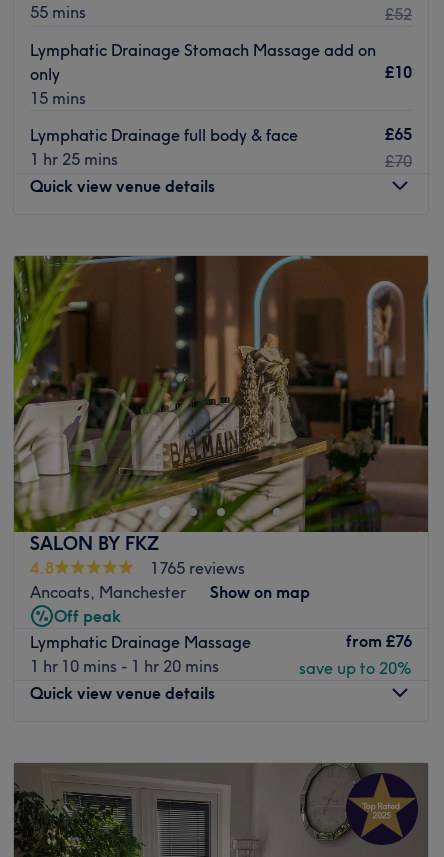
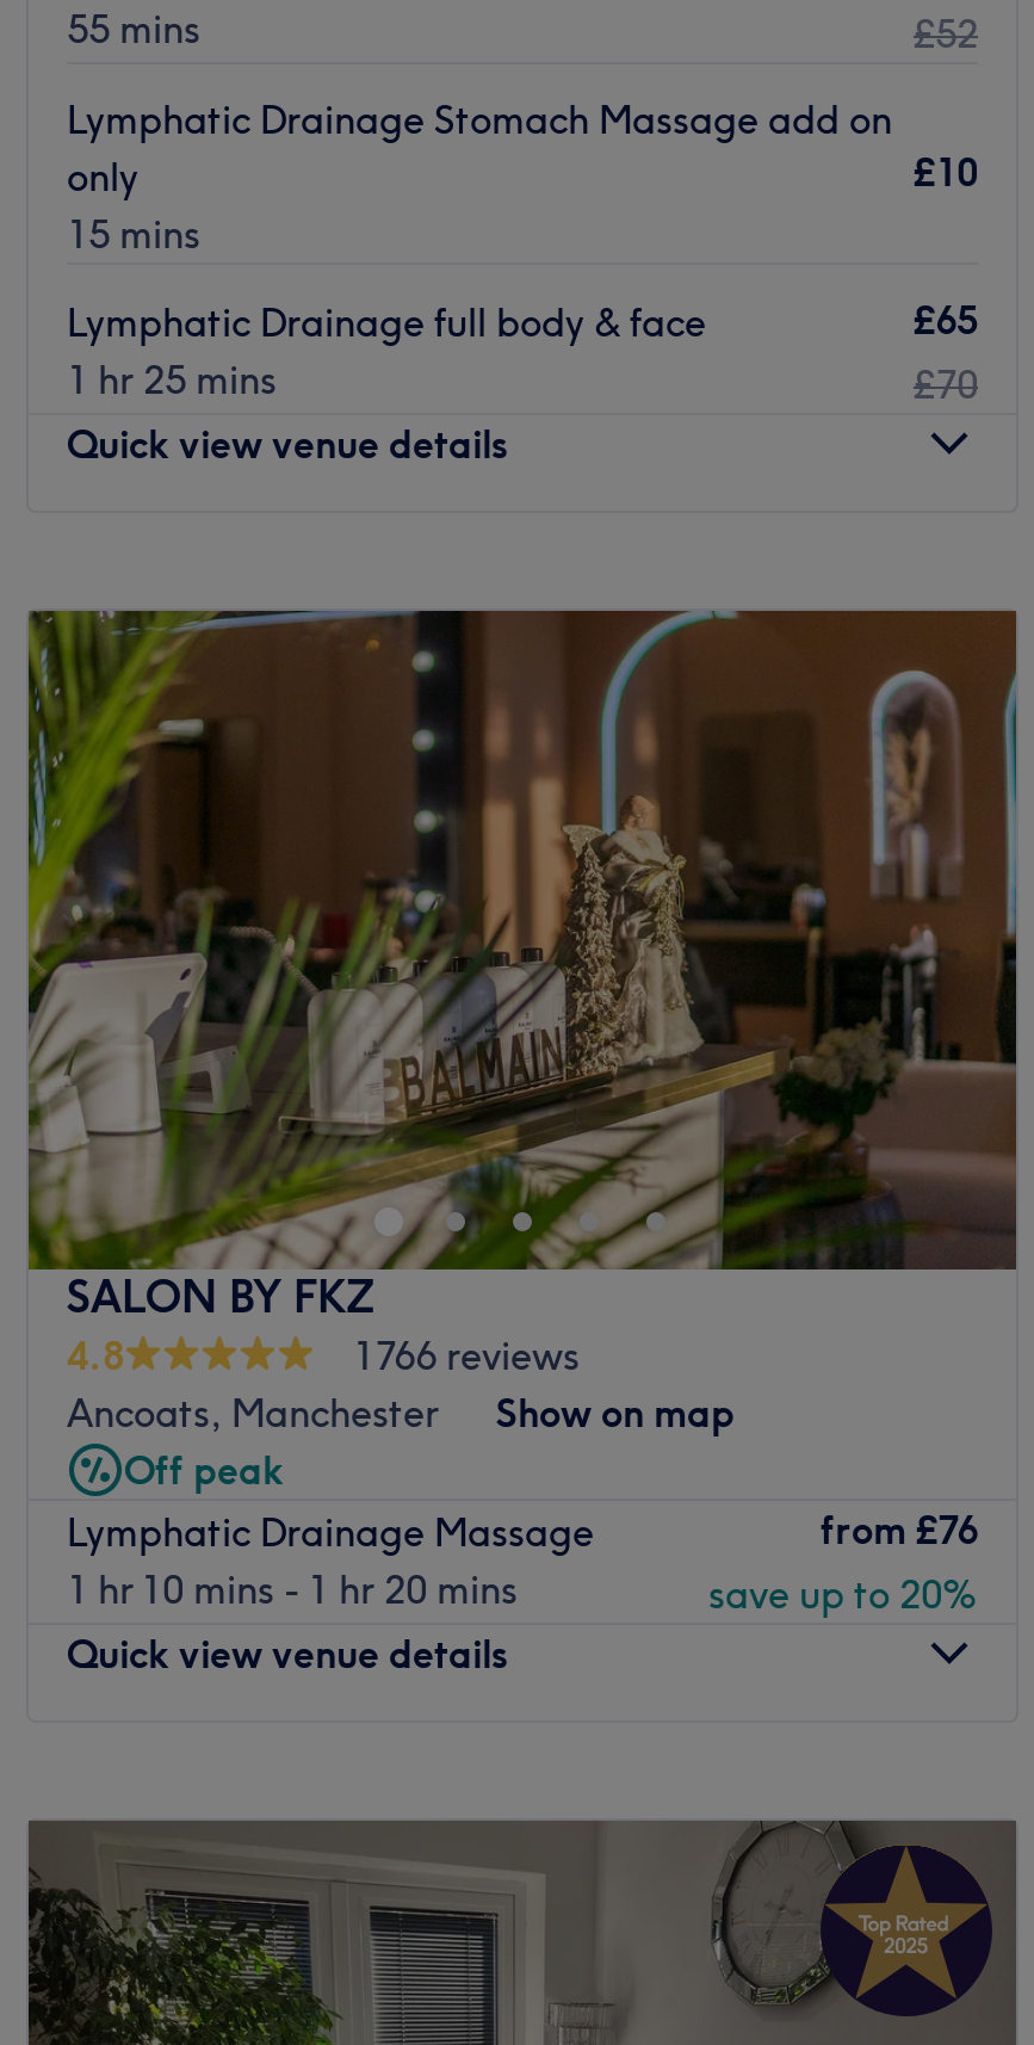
[150,558,245,578] 1765 reviews -> [353,1331,580,1379] 1766 reviews

